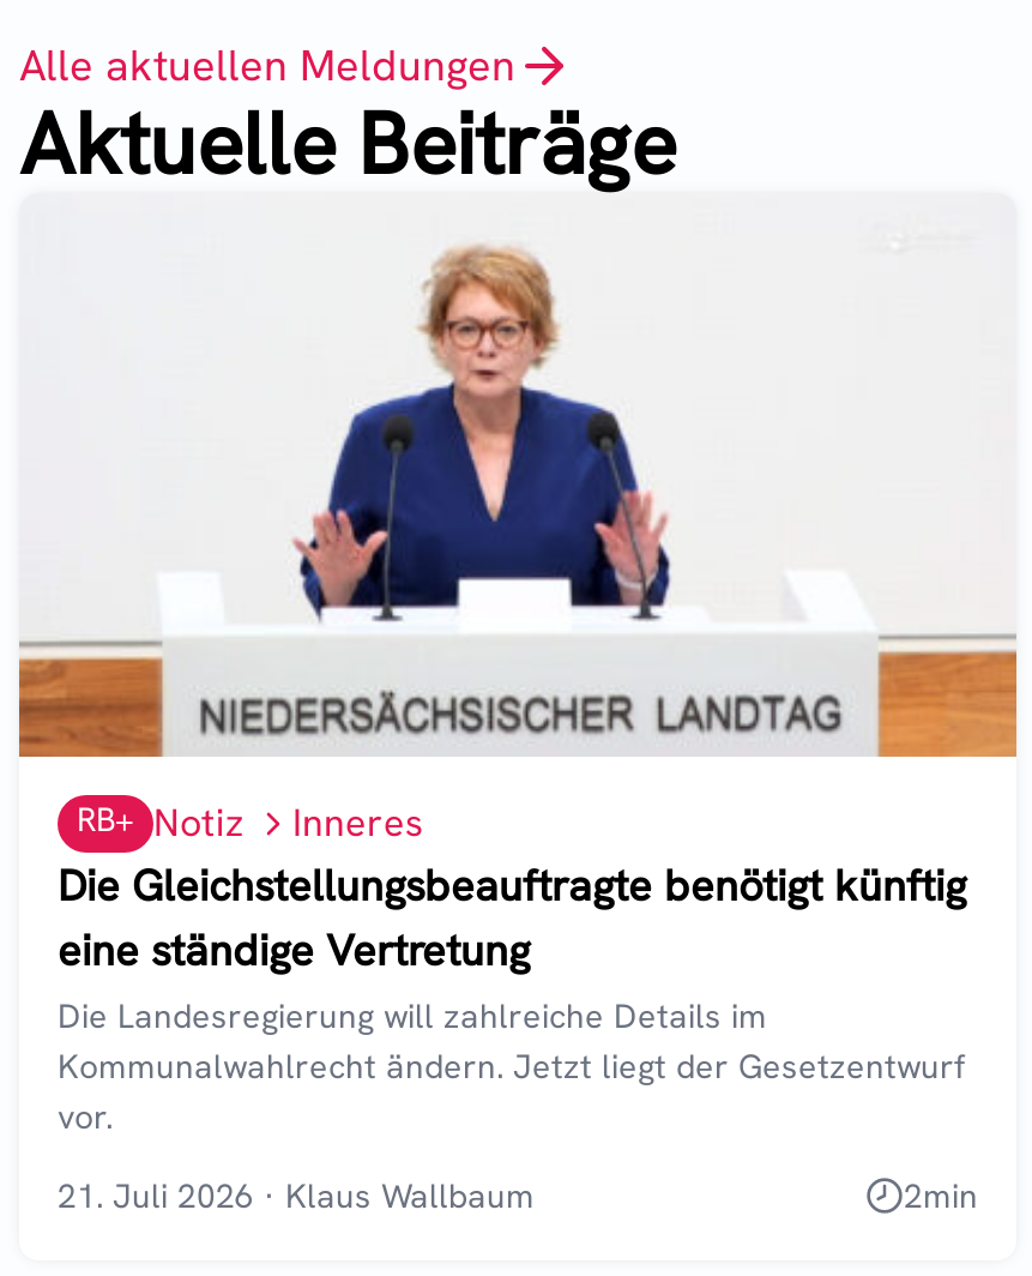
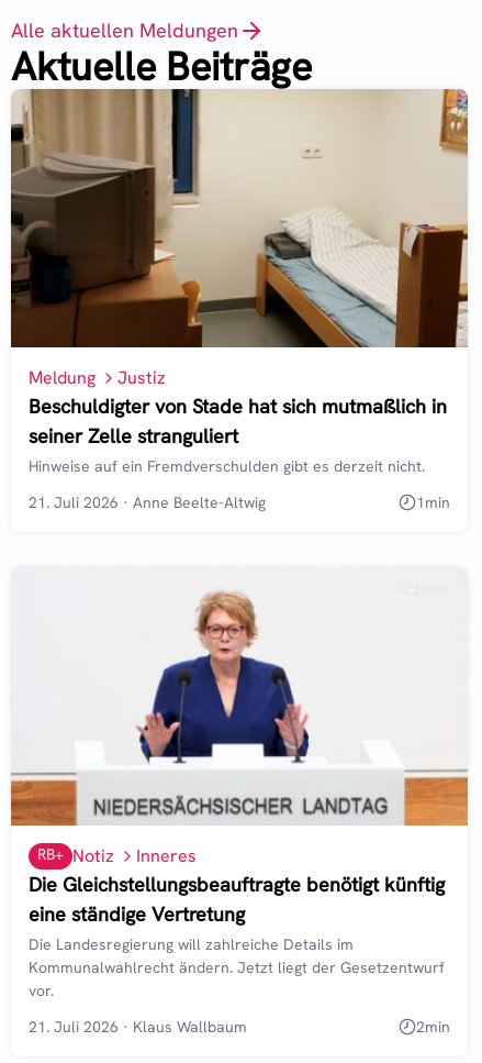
none -> [10,88,469,512] [image] | Meldung | Justiz | Beschuldigter von Stade hat sich mutmaßlich in | seiner Zelle stranguliert | Hinweise auf ein Fremdverschulden gibt es derzeit nicht. | 21. Juli 2026 · Anne Beelte-Altwig | 1 min

